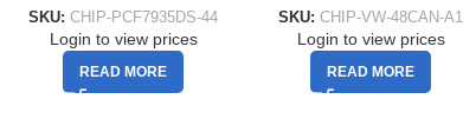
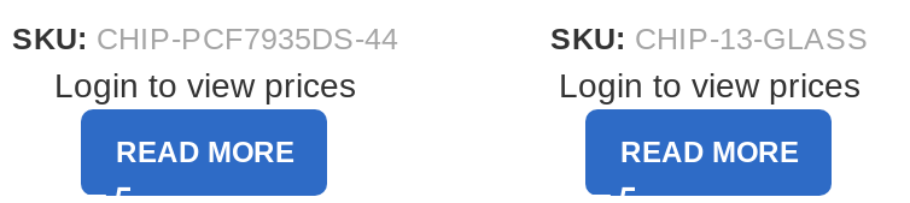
[279,10,464,26] SKU: CHIP-VW-48CAN-A1 -> [550,24,869,57] SKU: CHIP-13-GLASS

